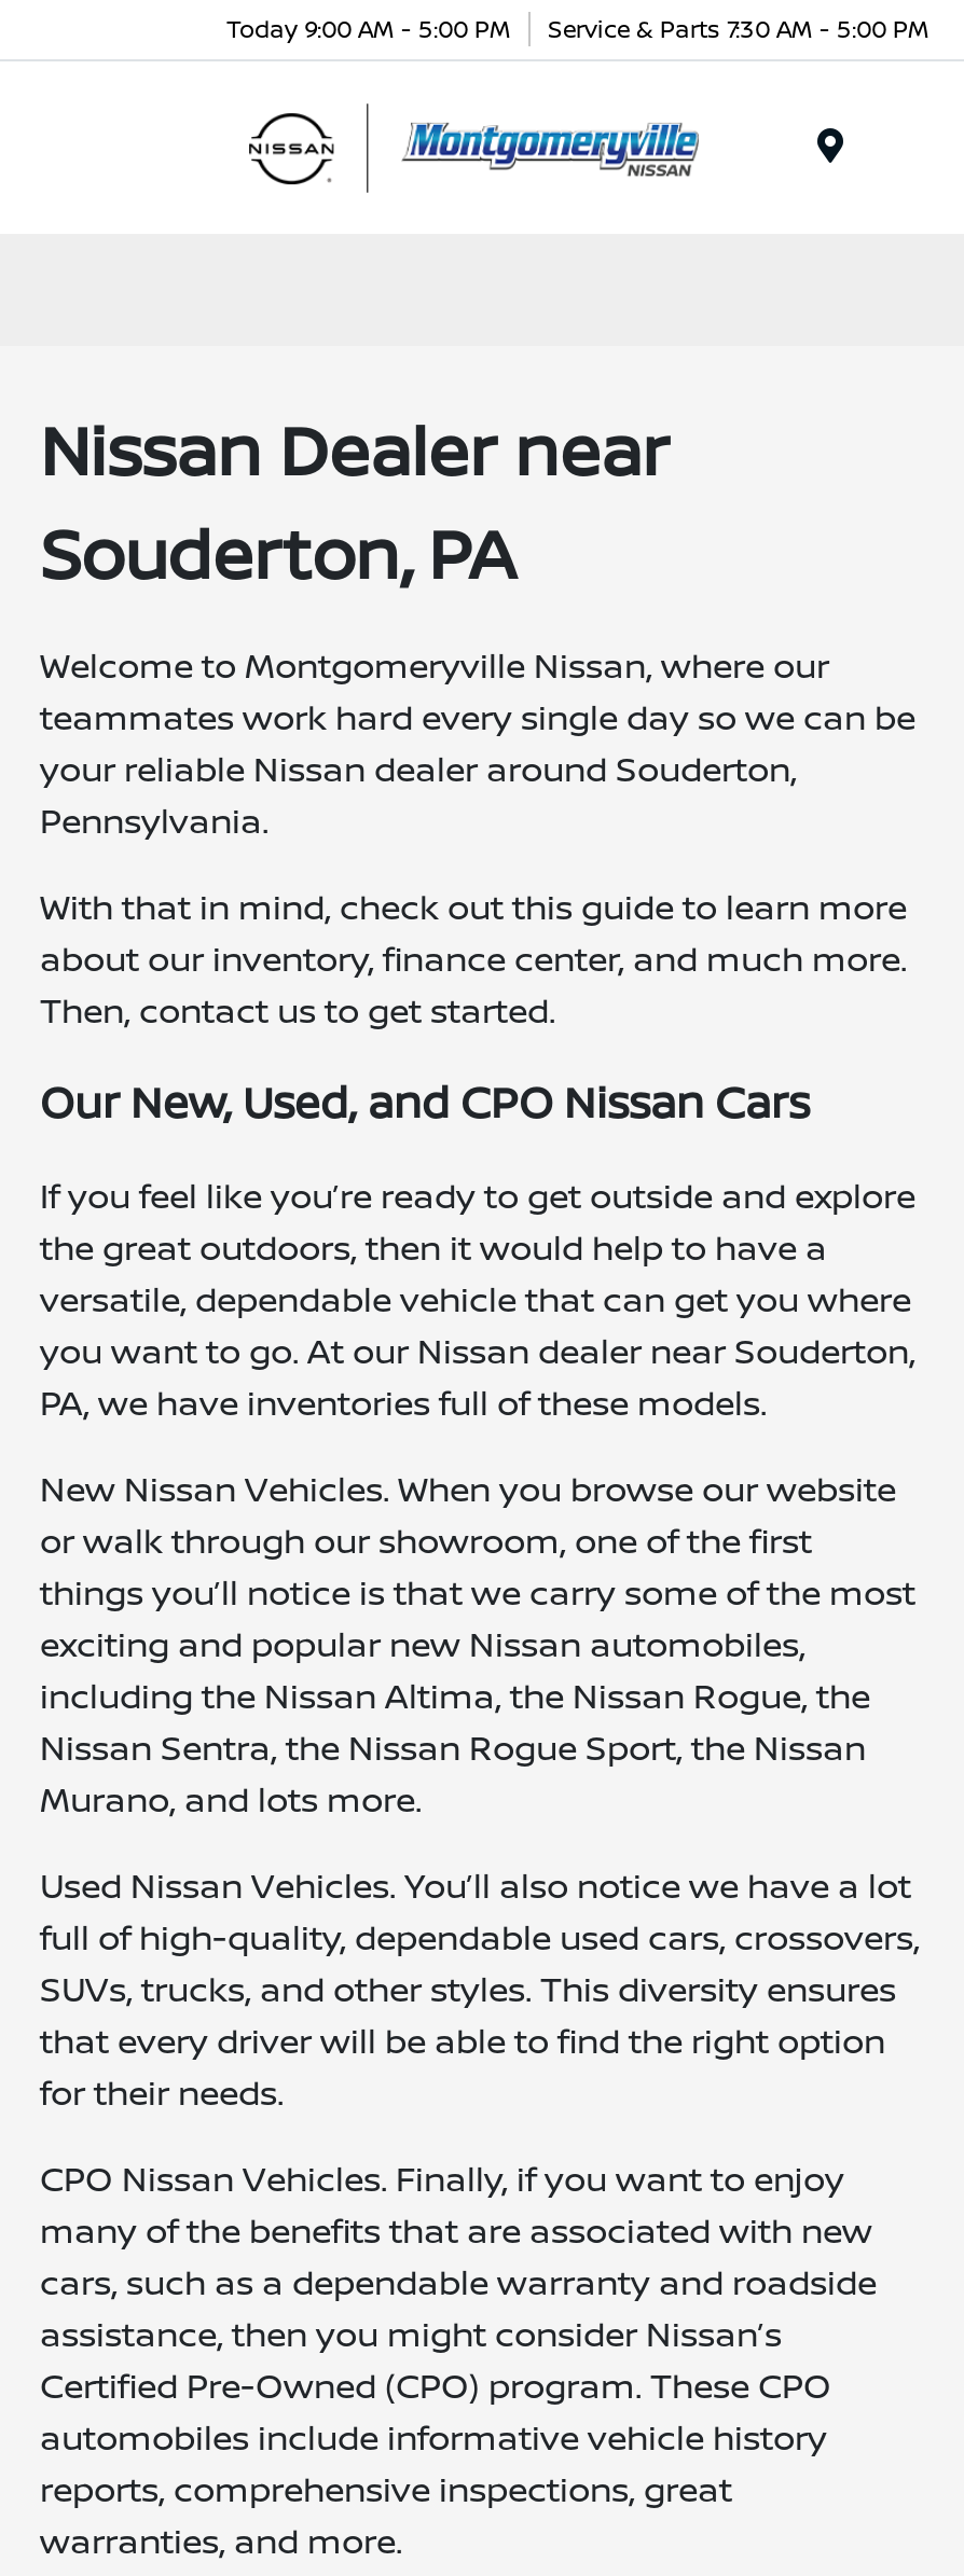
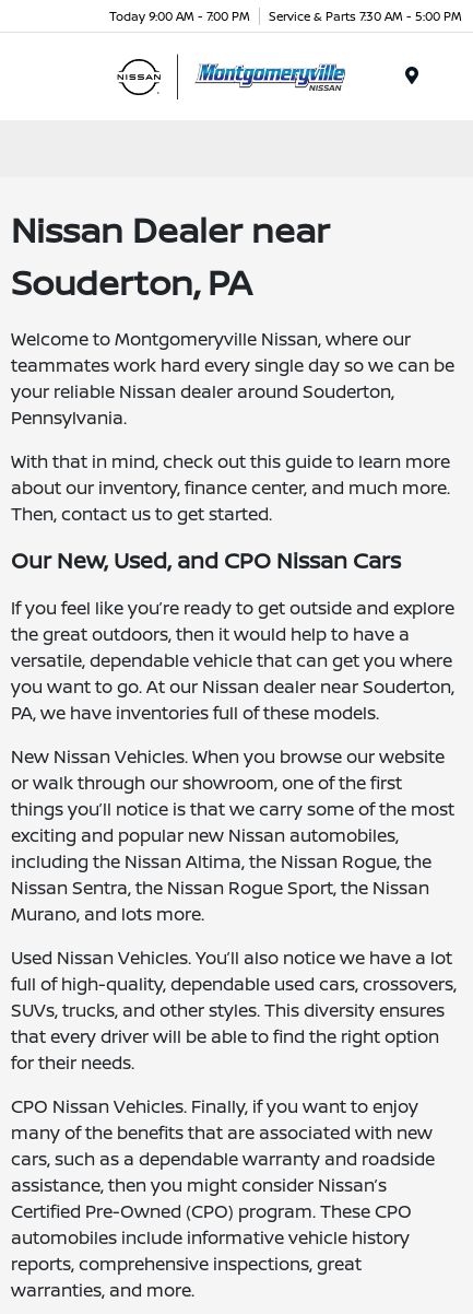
[226,11,929,43] Today 9:00 AM - 5:00 PM Service & Parts 7:30 AM - 5:00 PM -> [109,7,462,24] Today 9:00 AM - 7:00 PM Service & Parts 7:30 AM - 5:00 PM

